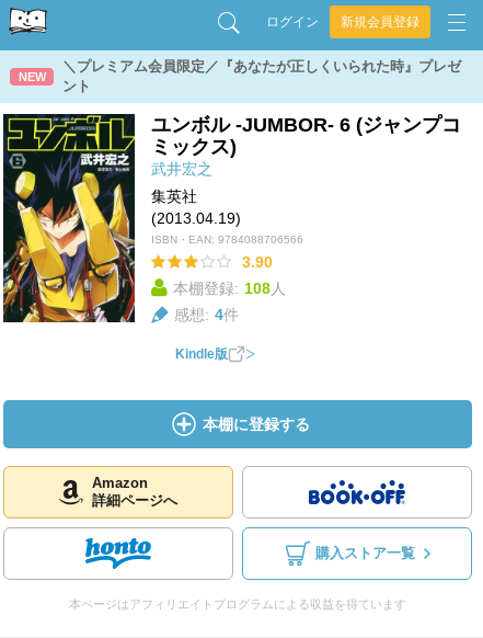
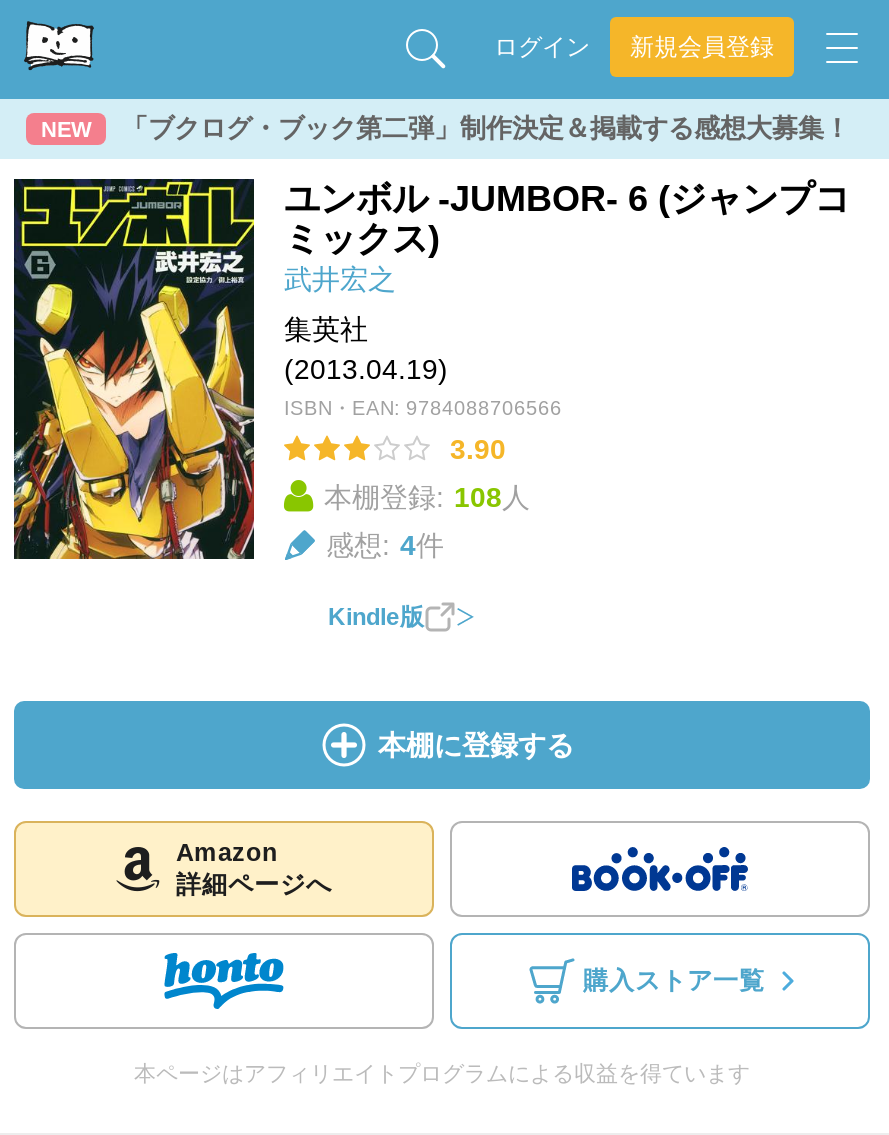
[62,58,461,94] ＼プレミアム会員限定／『あなたが正しくいられた時』プレゼ | ント -> [122,113,850,143] 「ブクログ・ブック第二弾」制作決定＆掲載する感想大募集！

